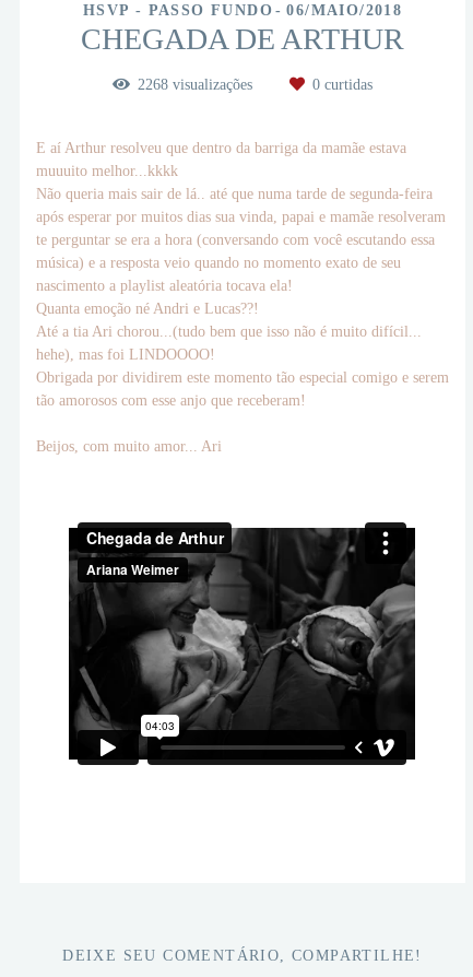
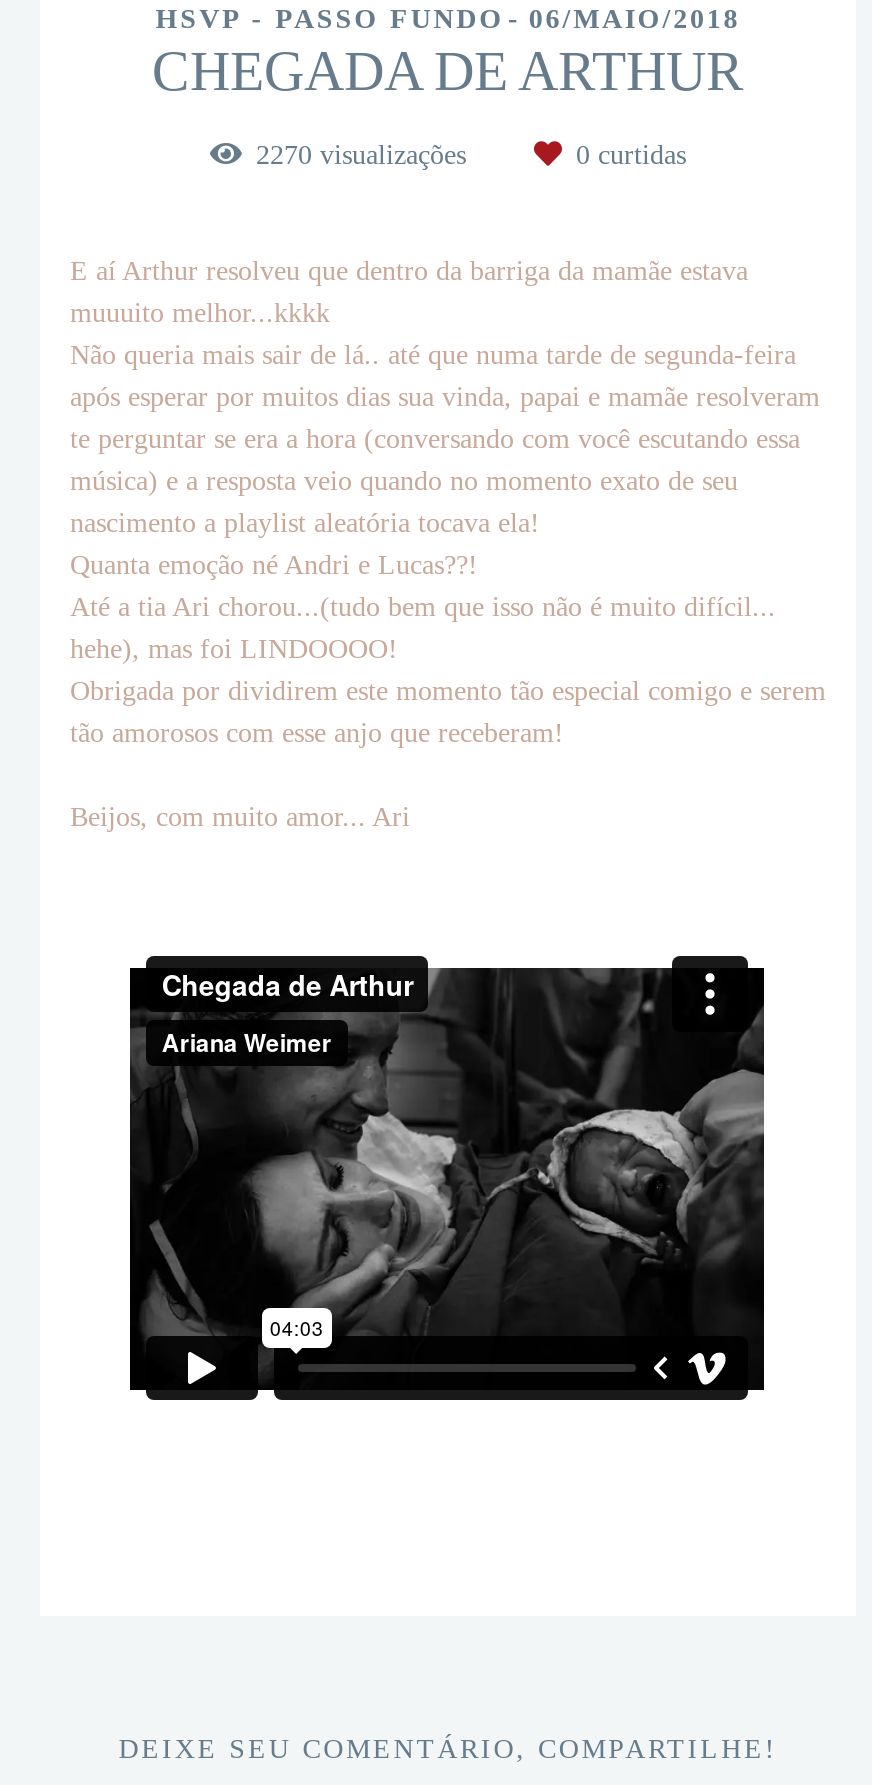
[138,76,257,93] 2268 visualizações -> [256,140,474,170] 2270 visualizações

